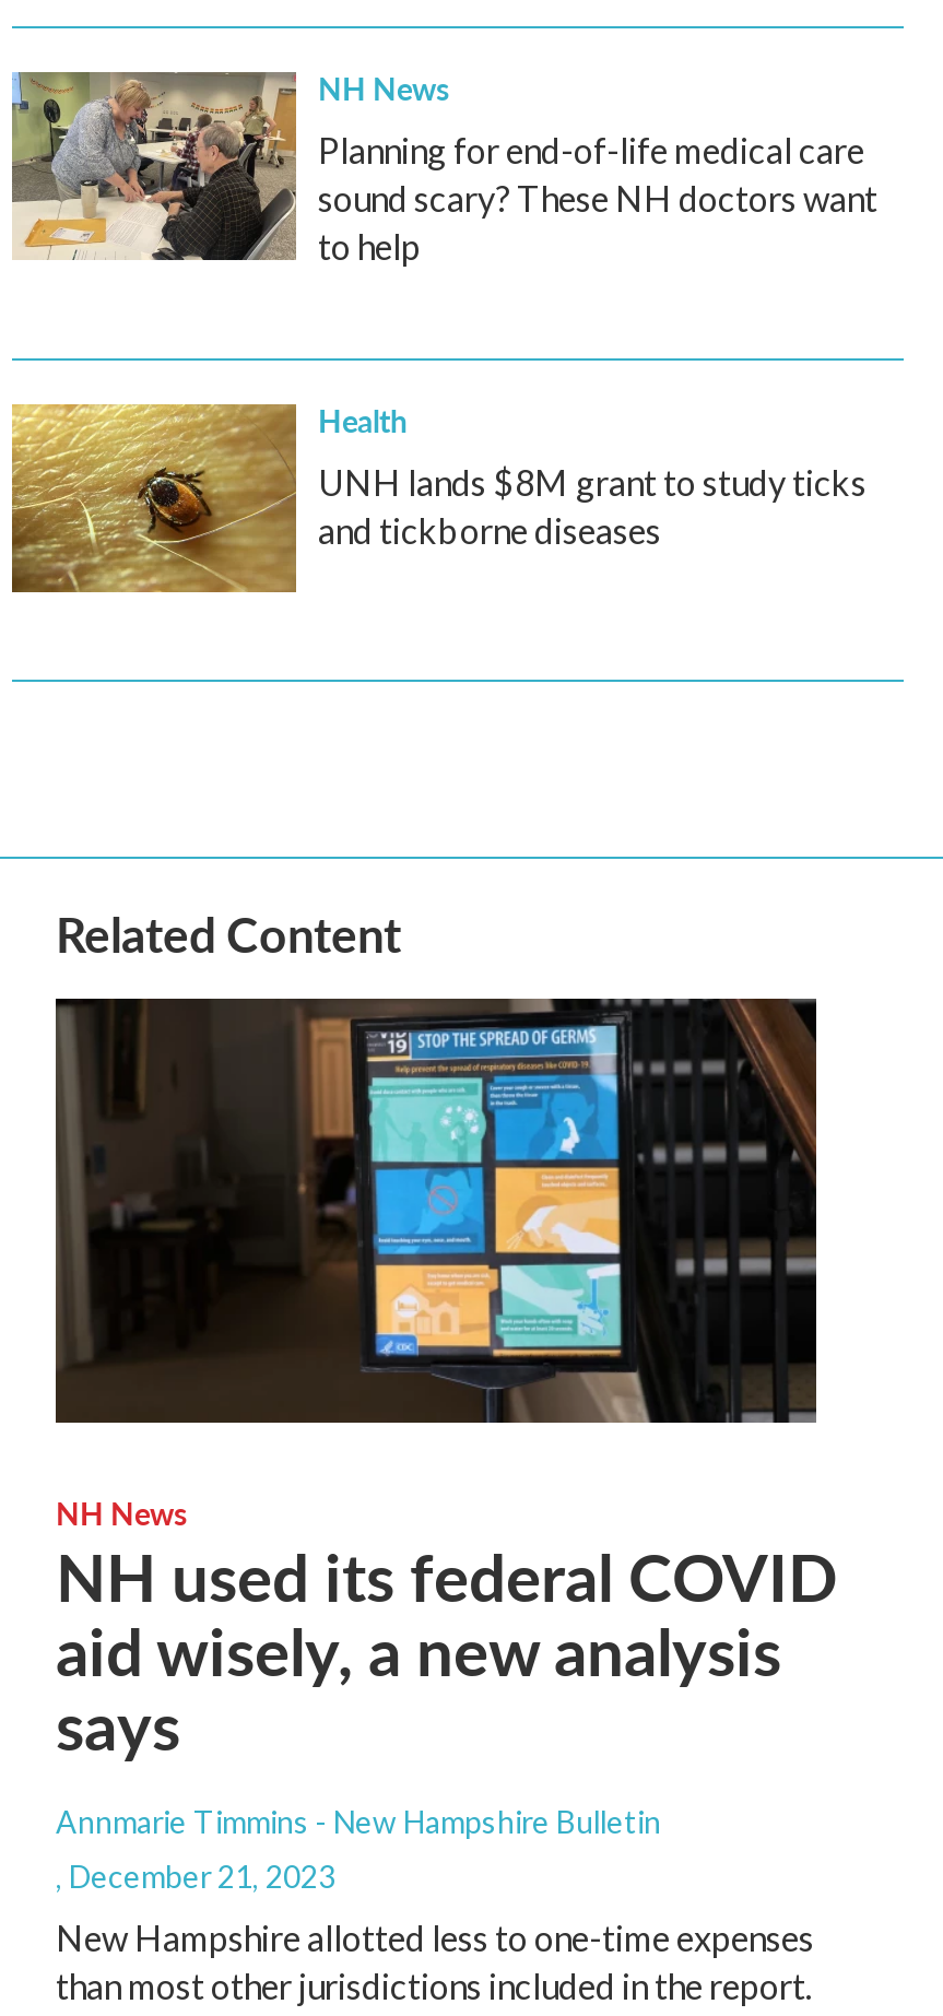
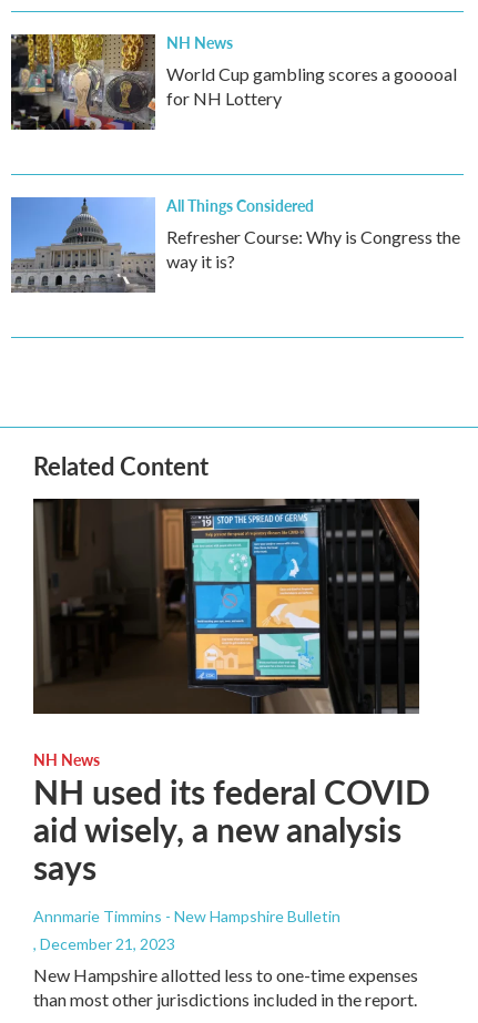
[10,72,877,266] [image] | Planning for end-of-life medical care | sound scary? These NH doctors want | to help -> [10,34,457,131] [image] | World Cup gambling scores a gooooal | for NH Lottery
[10,398,867,594] [image] | Health | UNH lands $8M grant to study ticks | and tickborne diseases -> [10,194,460,294] [image] | All Things Considered | Refresher Course: Why is Congress the | way it is?

